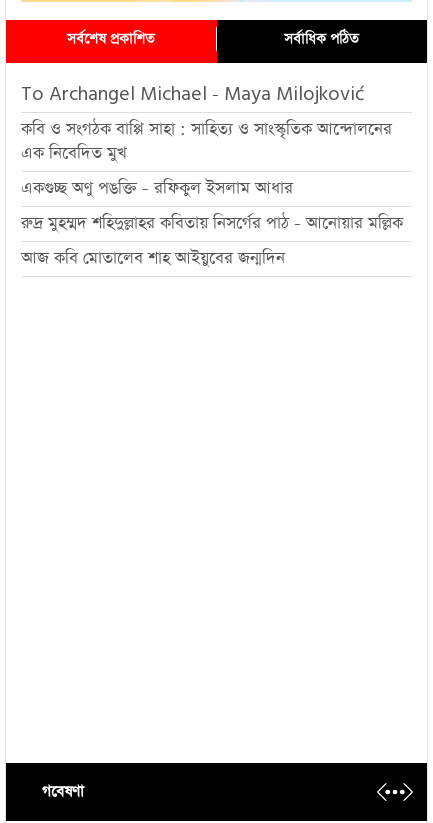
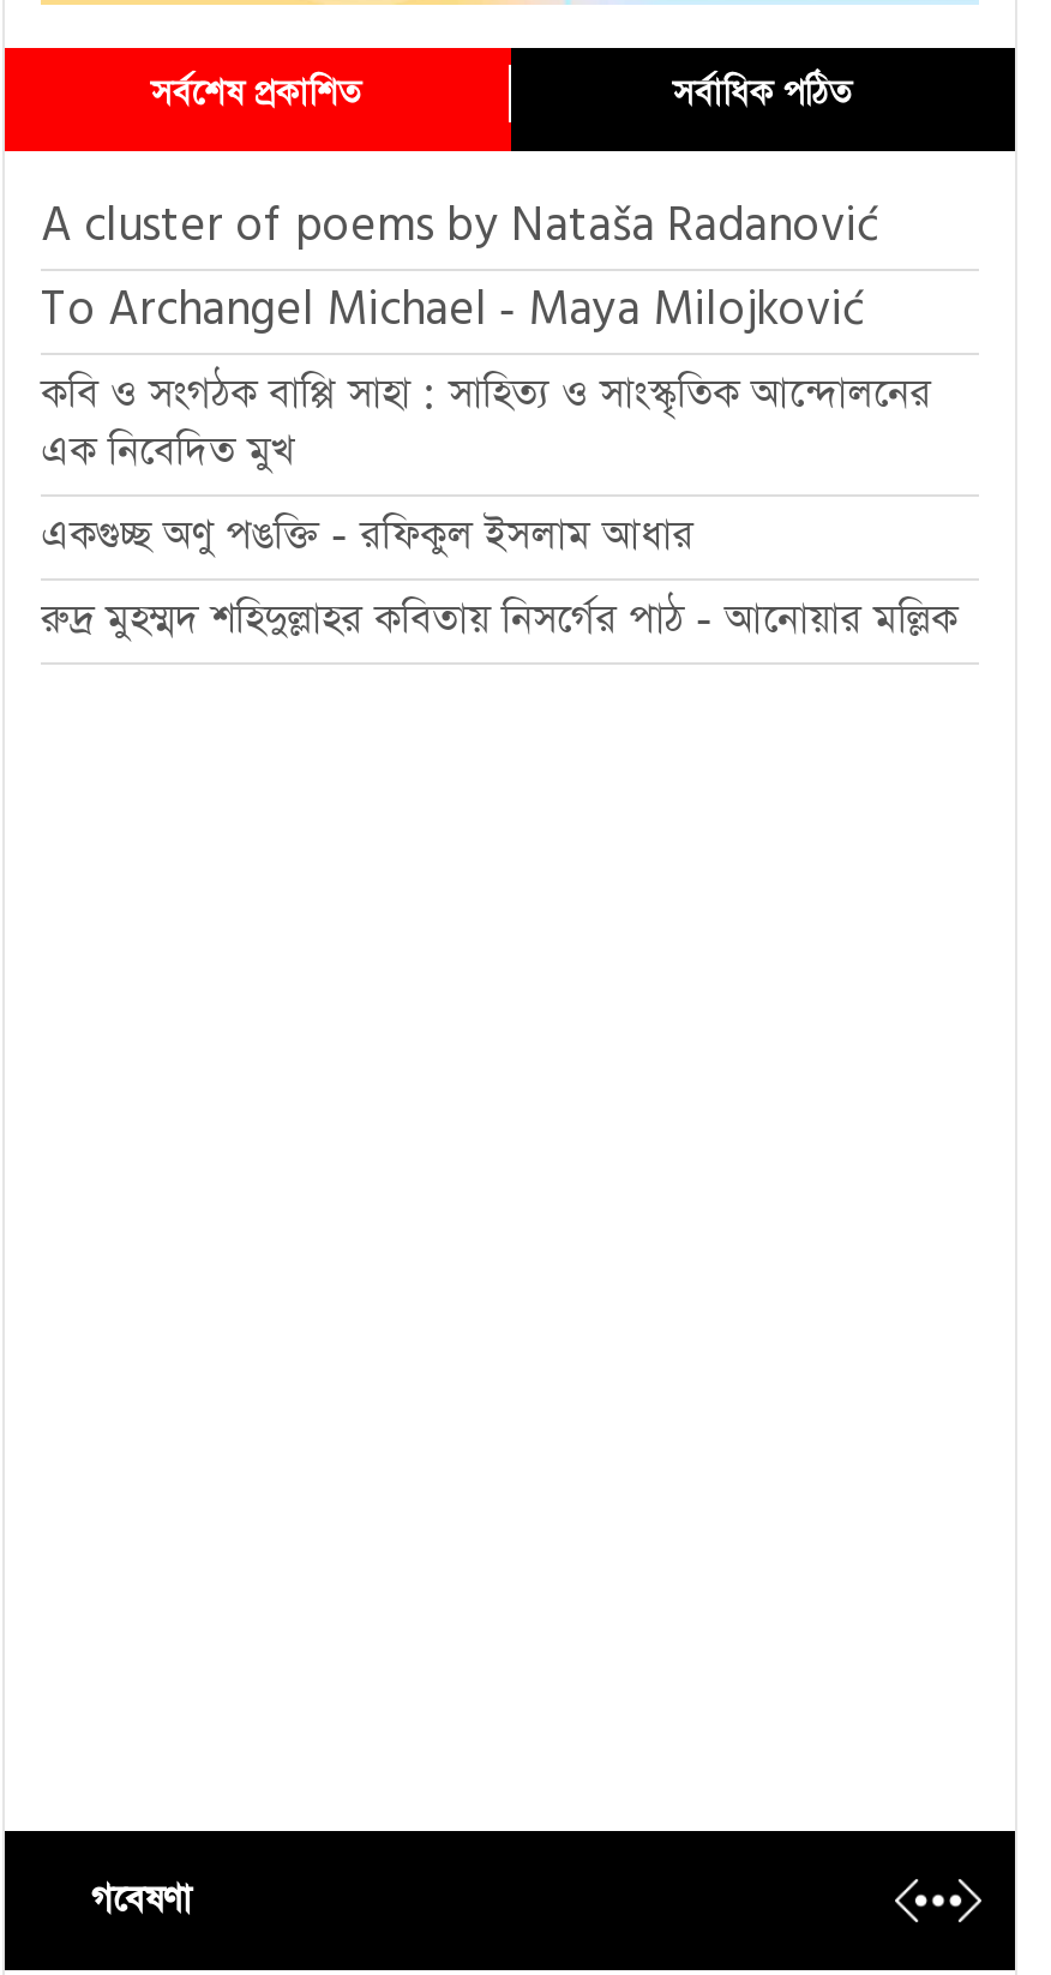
none -> [41,199,878,254] A cluster of poems by Nataša Radanović
moved [21,83,392,200] -> [41,283,931,564]: To Archangel Michael - Maya Milojković | কবি ও সংগঠক বাপ্পি সাহা : সাহিত্য ও সাংস্কৃতিক আন্দোলনের | এক নিবেদিত মুখ | একগুচ্ছ অণু পঙক্তি - রফিকুল ইসলাম আধার
[21,247,285,270] আজ কবি মোতালেব শাহ আইয়ুবের জন্মদিন -> none

